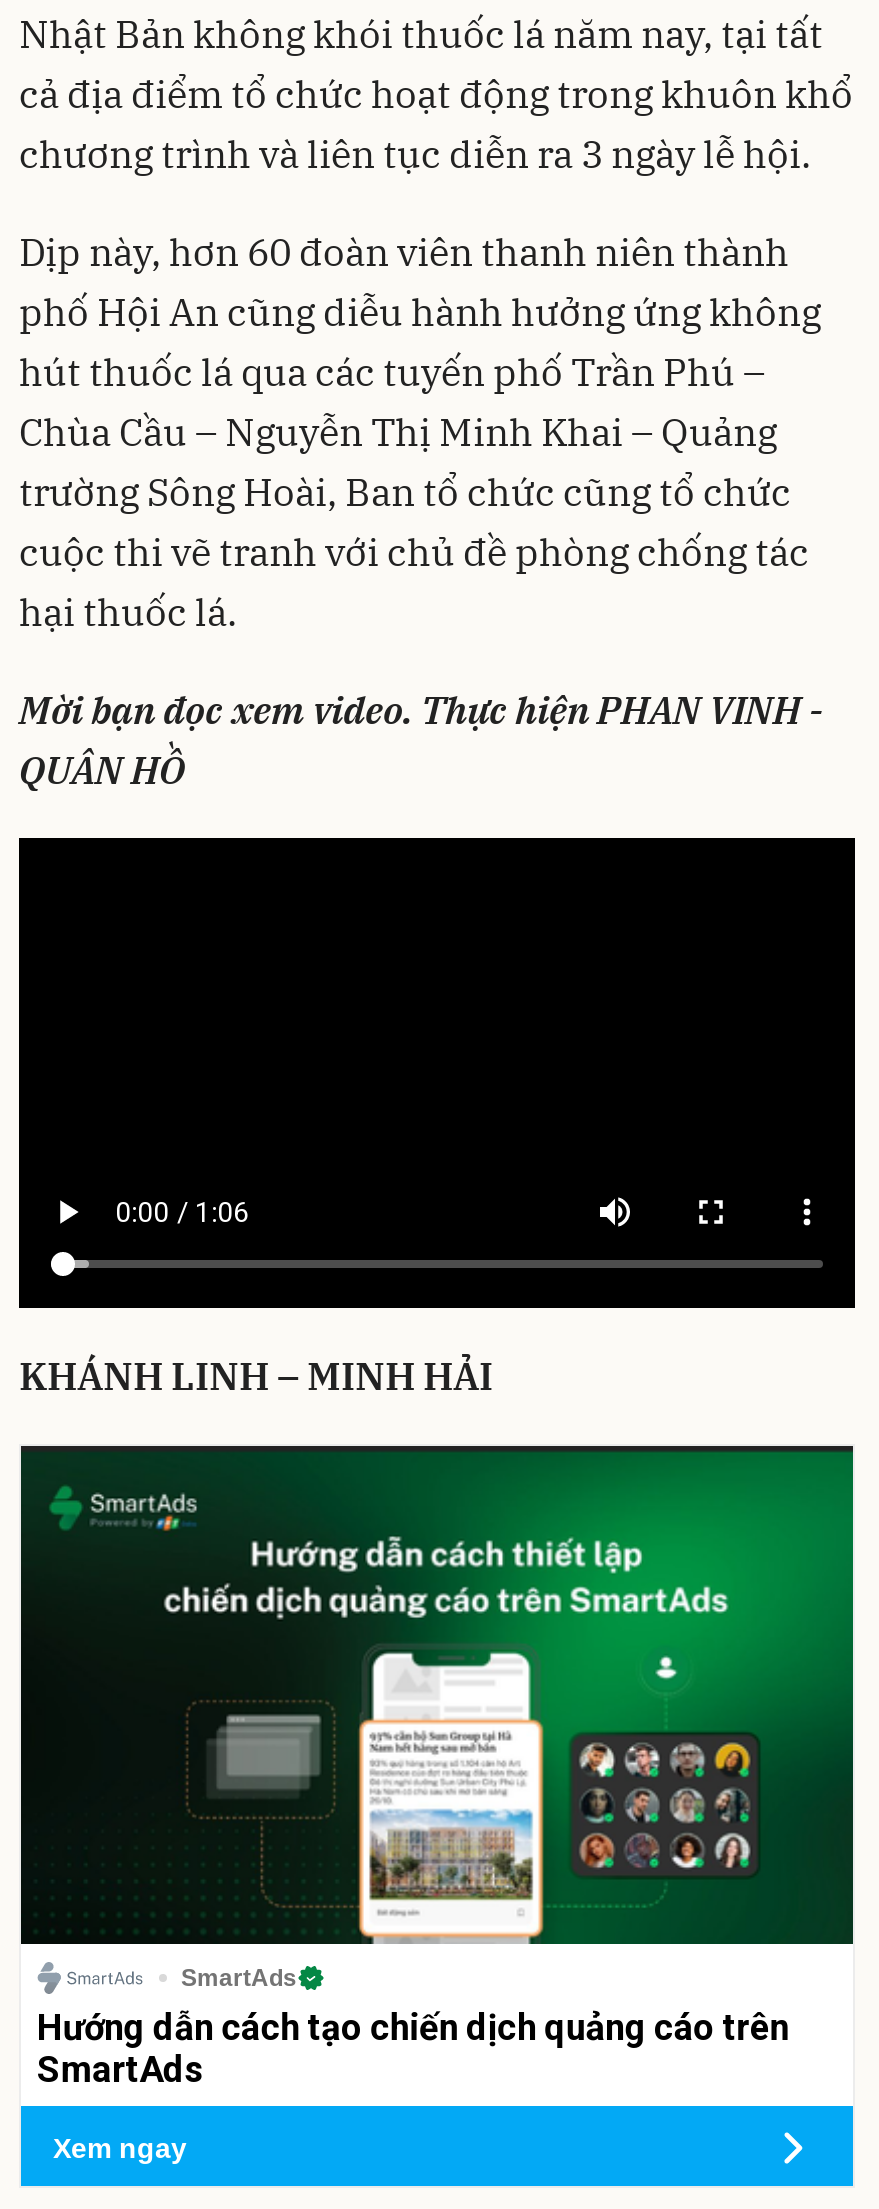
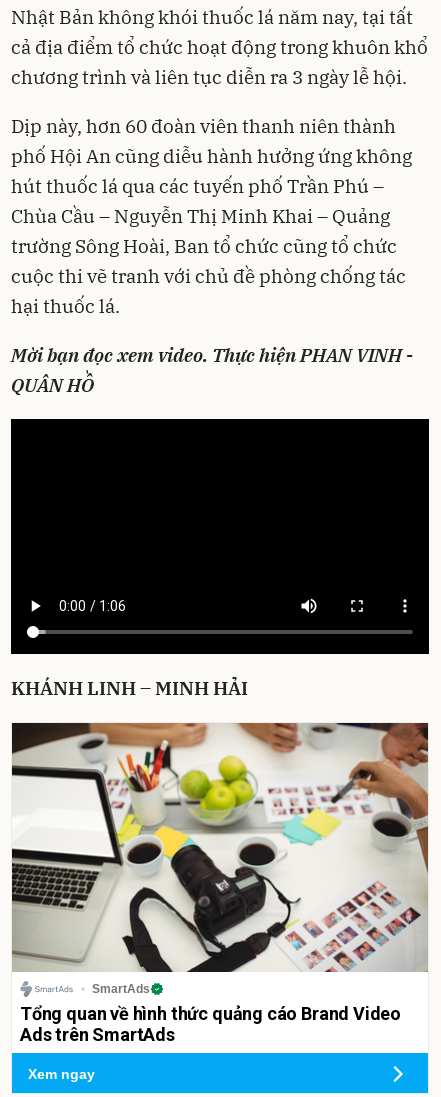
[19,1444,855,2090] [image] | Hướng dẫn cách tạo chiến dịch quảng cáo trên | SmartAds -> [11,722,429,1045] [image] | Tổng quan về hình thức quảng cáo Brand Video | Ads trên SmartAds

